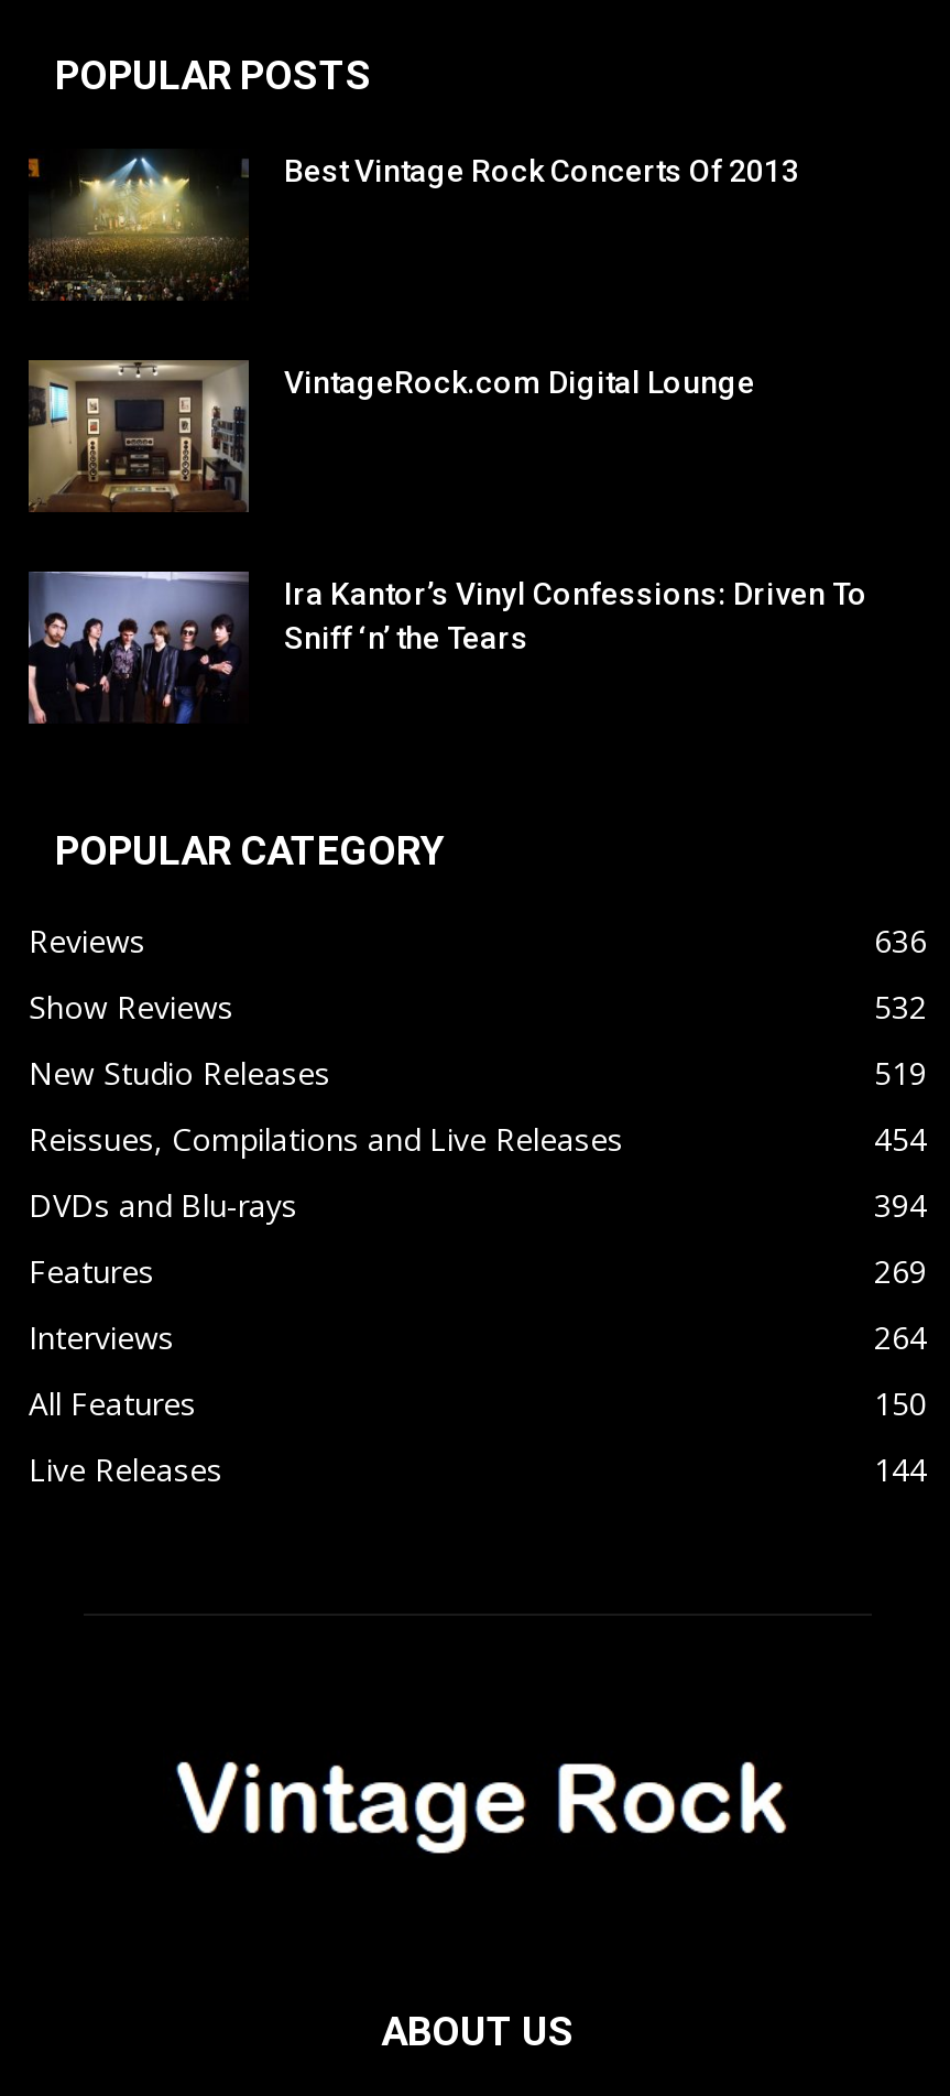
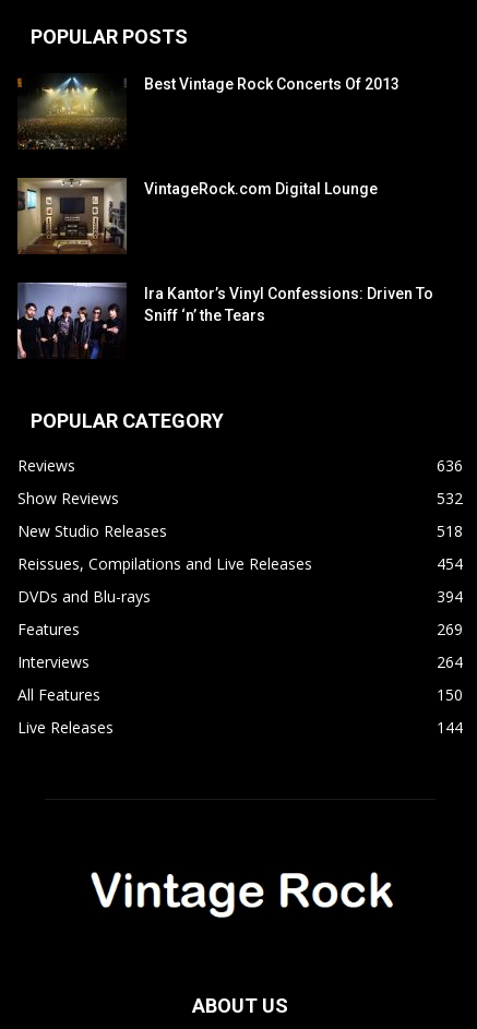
[874,1052,927,1094] 519 -> [437,521,463,541] 518

